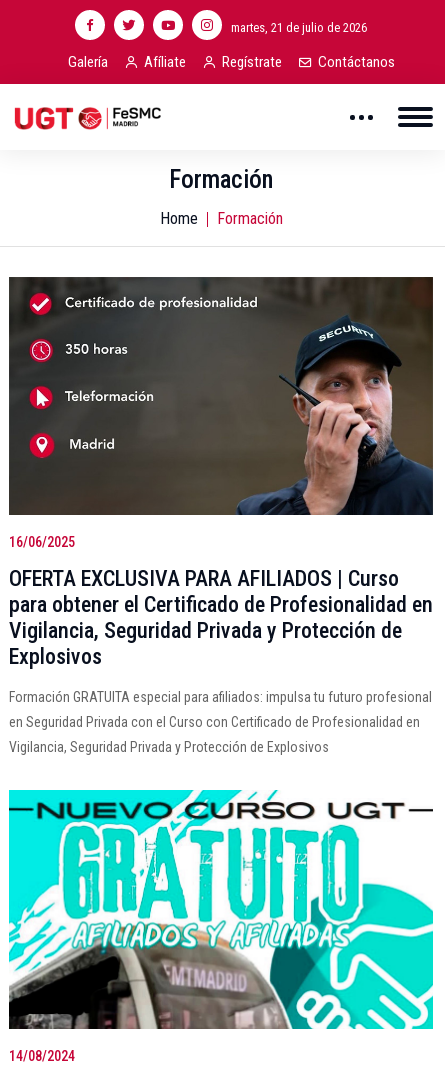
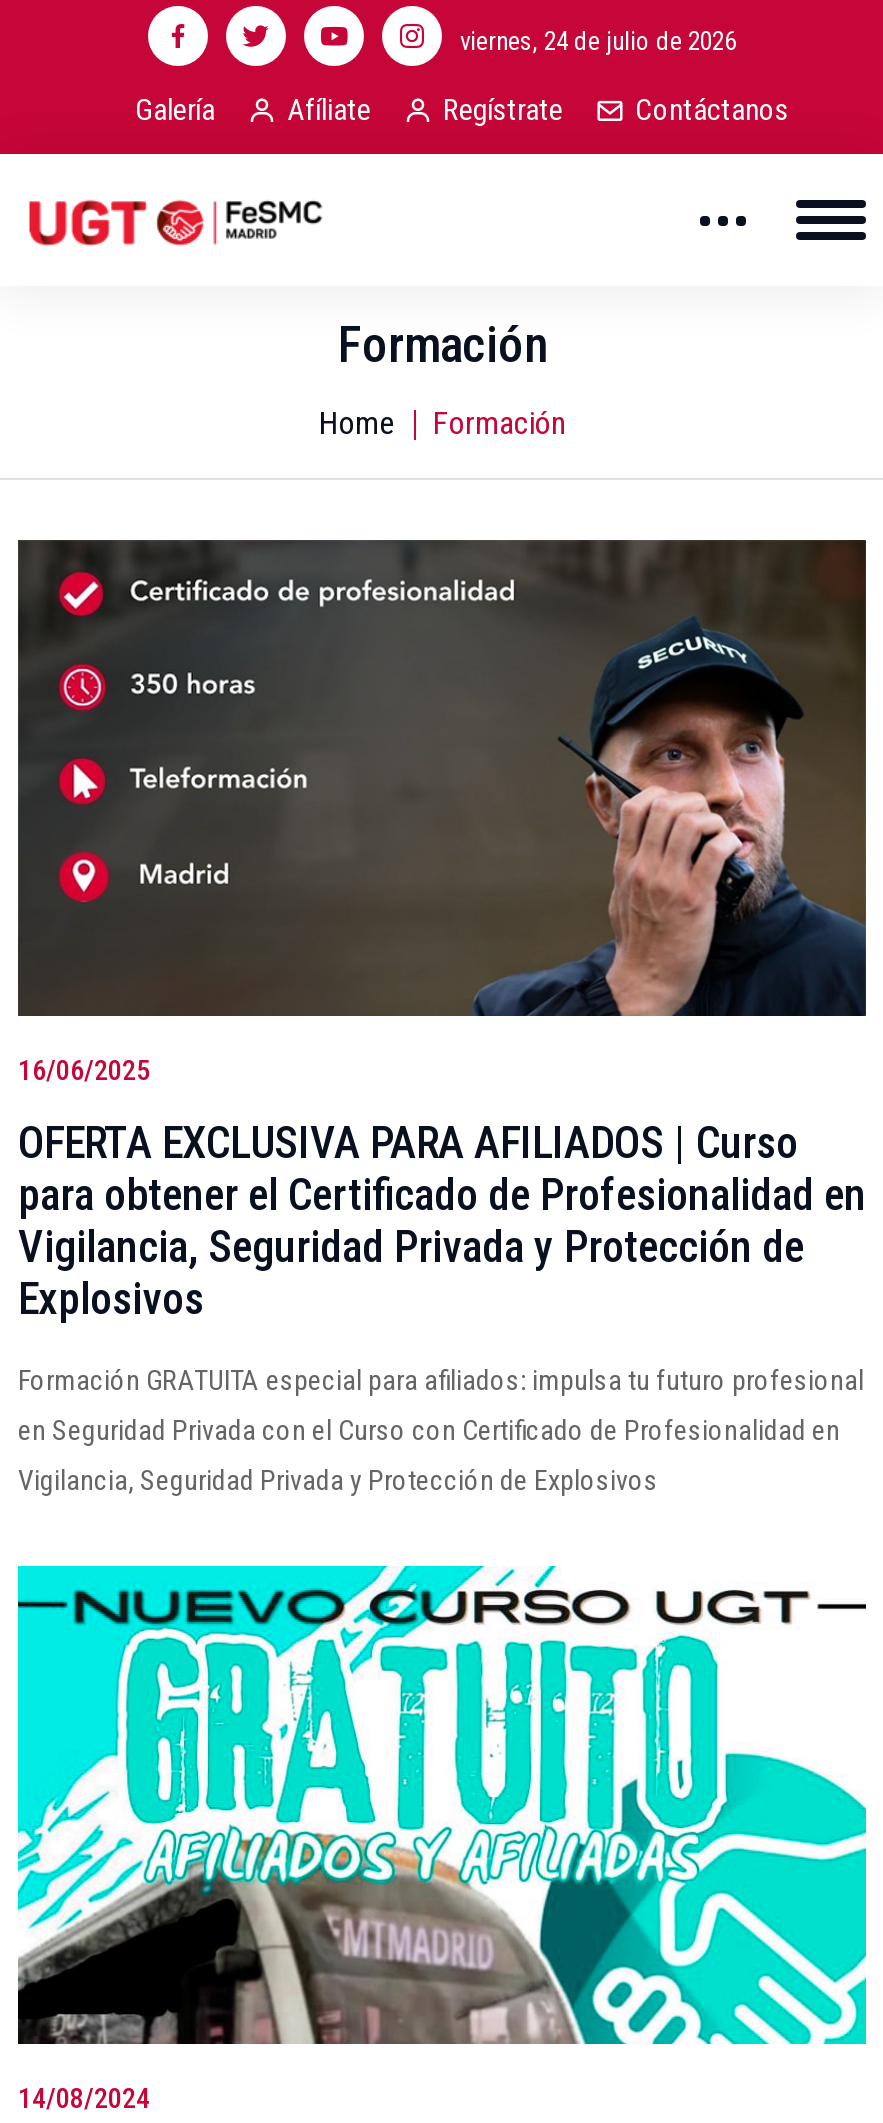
[231,20,367,35] martes, 21 de julio de 2026 -> [460,26,736,56] viernes, 24 de julio de 2026

